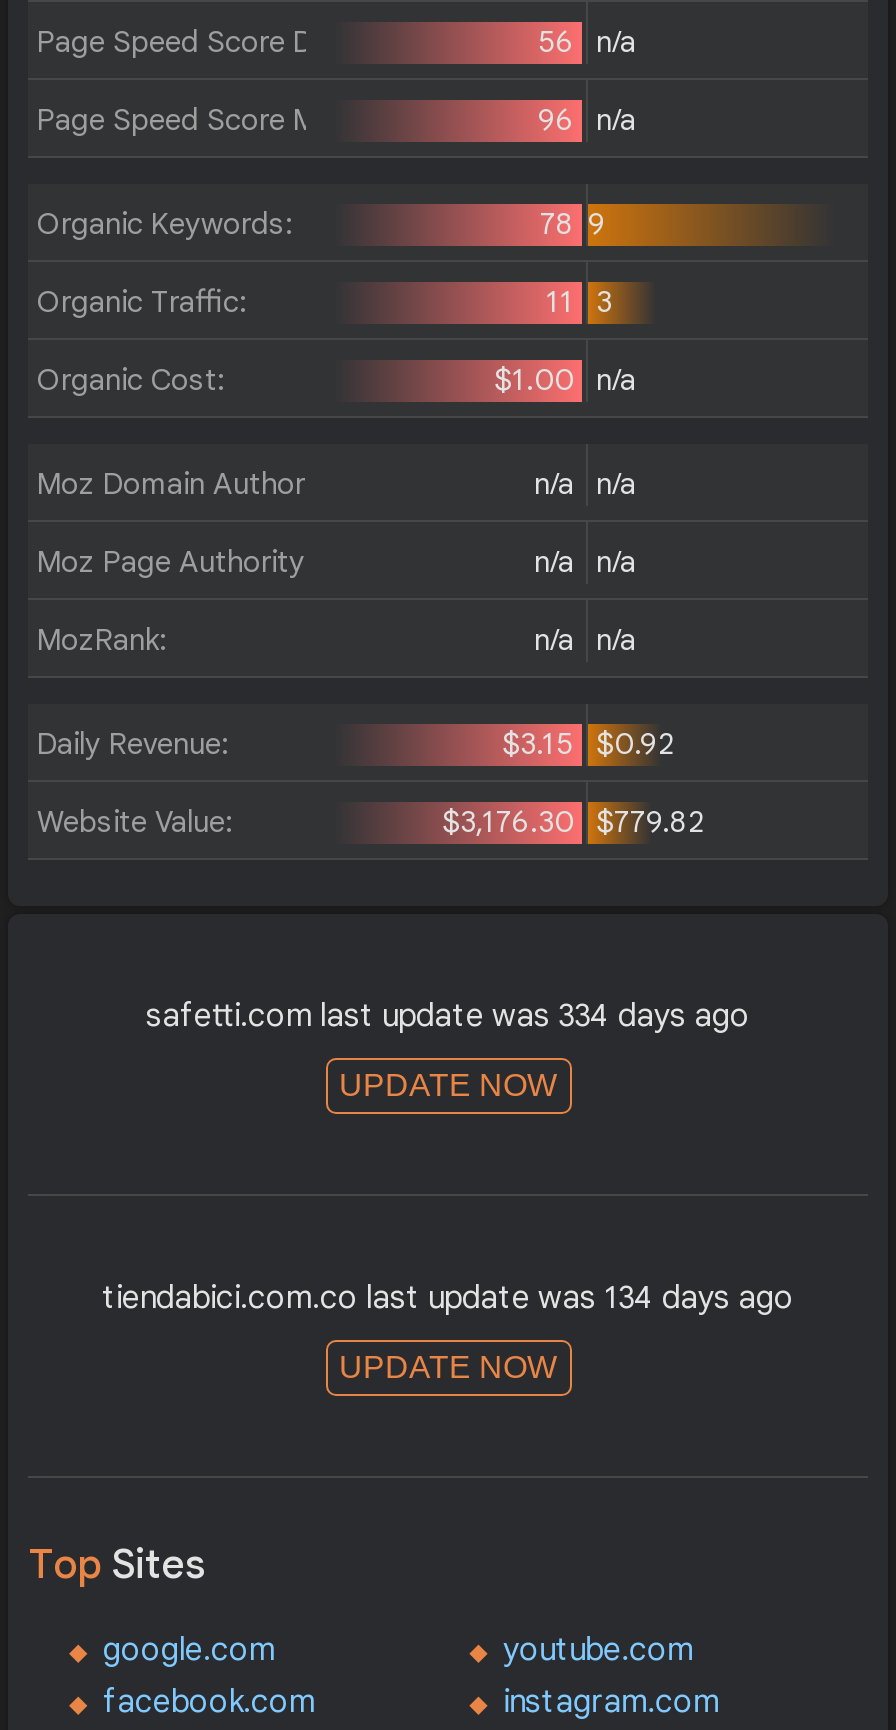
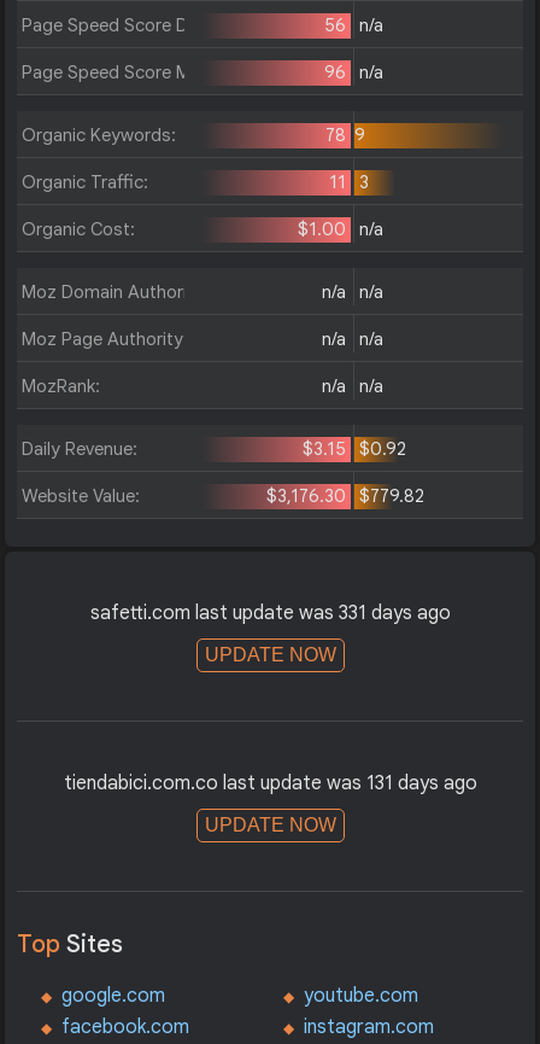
[146,996,750,1036] safetti.com last update was 334 days ago -> [90,601,450,625] safetti.com last update was 331 days ago
[102,1278,794,1318] tiendabici.com.co last update was 134 days ago -> [63,771,477,795] tiendabici.com.co last update was 131 days ago

